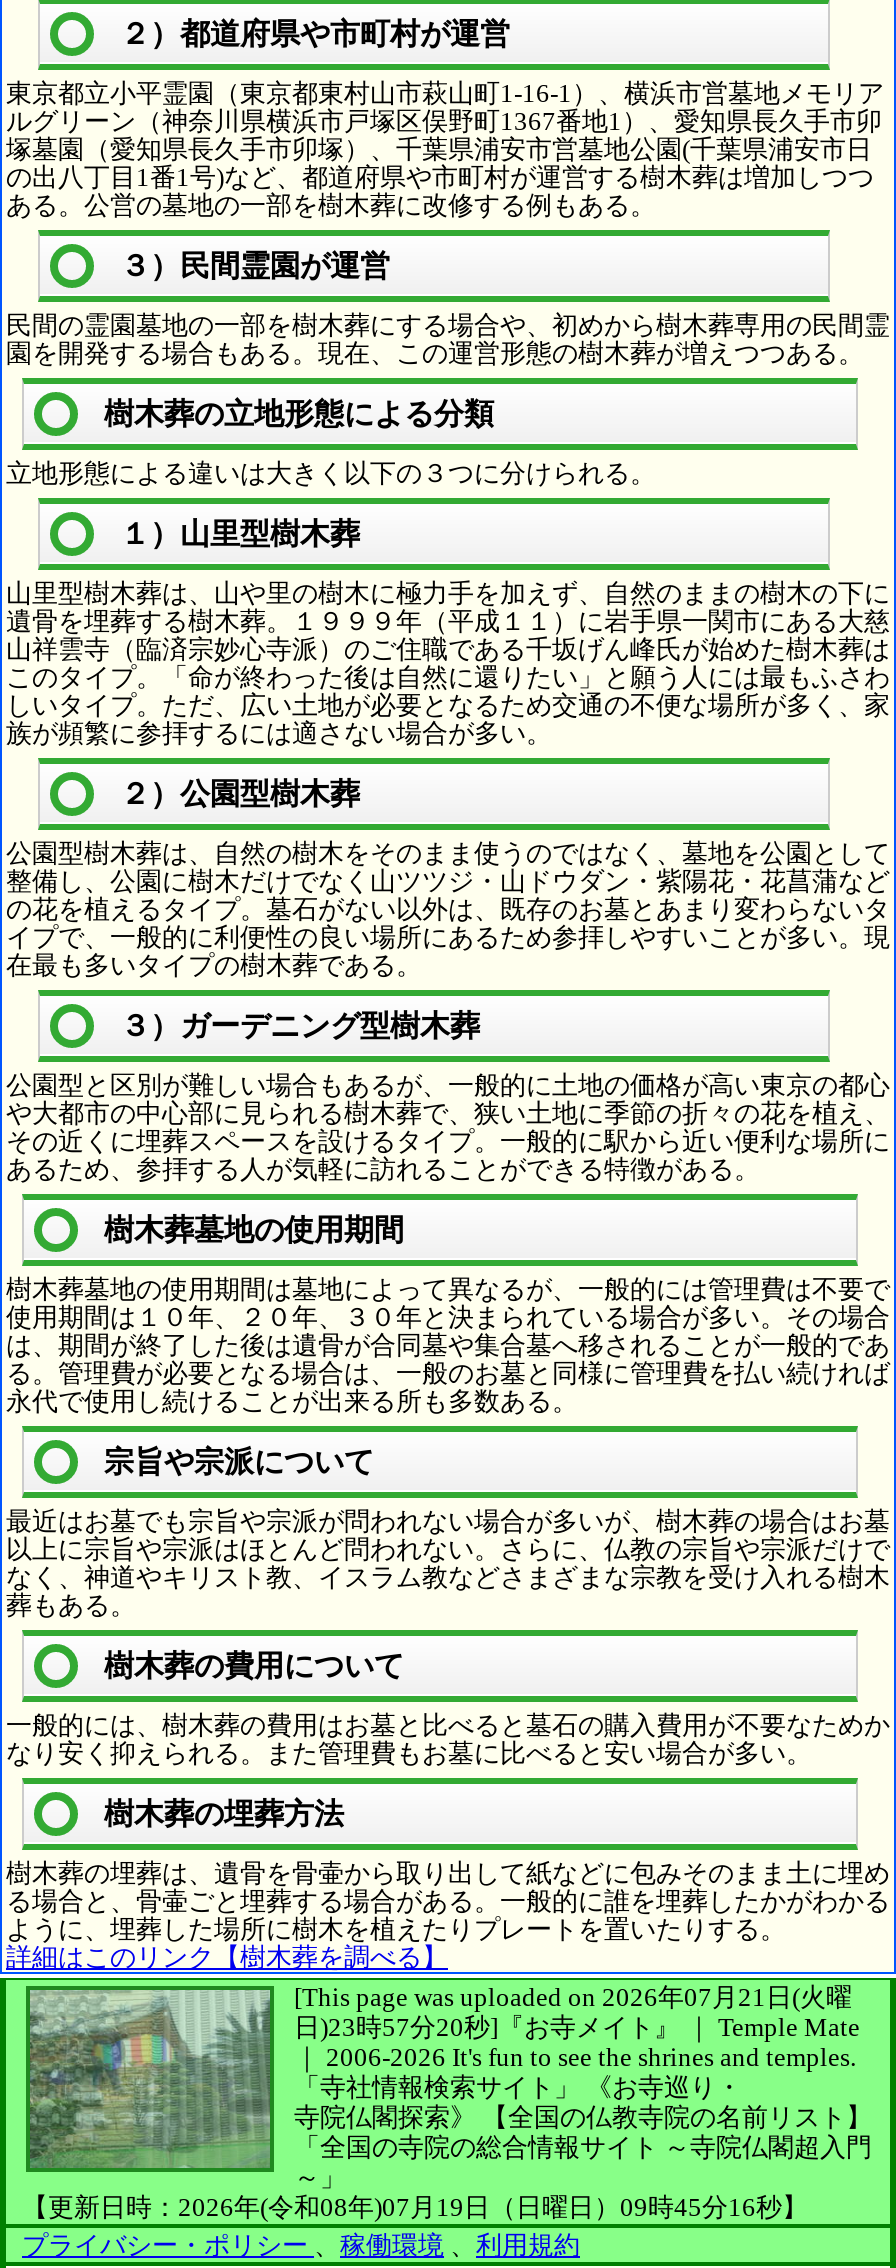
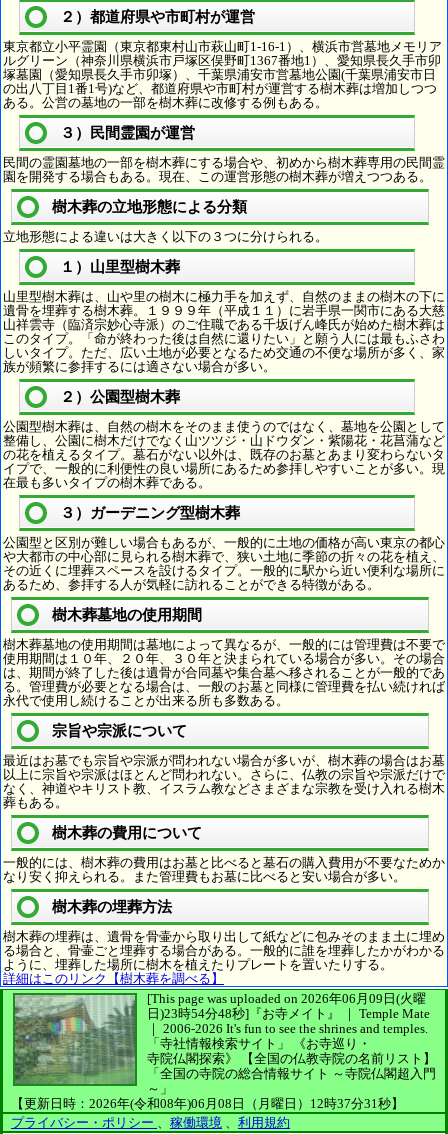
[294,1982,852,2012] [This page was uploaded on 2026年07月21日(火曜 -> [147,991,426,1006] [This page was uploaded on 2026年06月09日(火曜
[294,2012,860,2042] 日)23時57分20秒]『お寺メイト』 ｜ Temple Mate -> [147,1006,430,1021] 日)23時54分48秒]『お寺メイト』 ｜ Temple Mate
[22,2192,808,2222] 【更新日時：2026年(令和08年)07月19日（日曜日）09時45分16秒】 -> [11,1096,404,1111] 【更新日時：2026年(令和08年)06月08日（月曜日）12時37分31秒】

